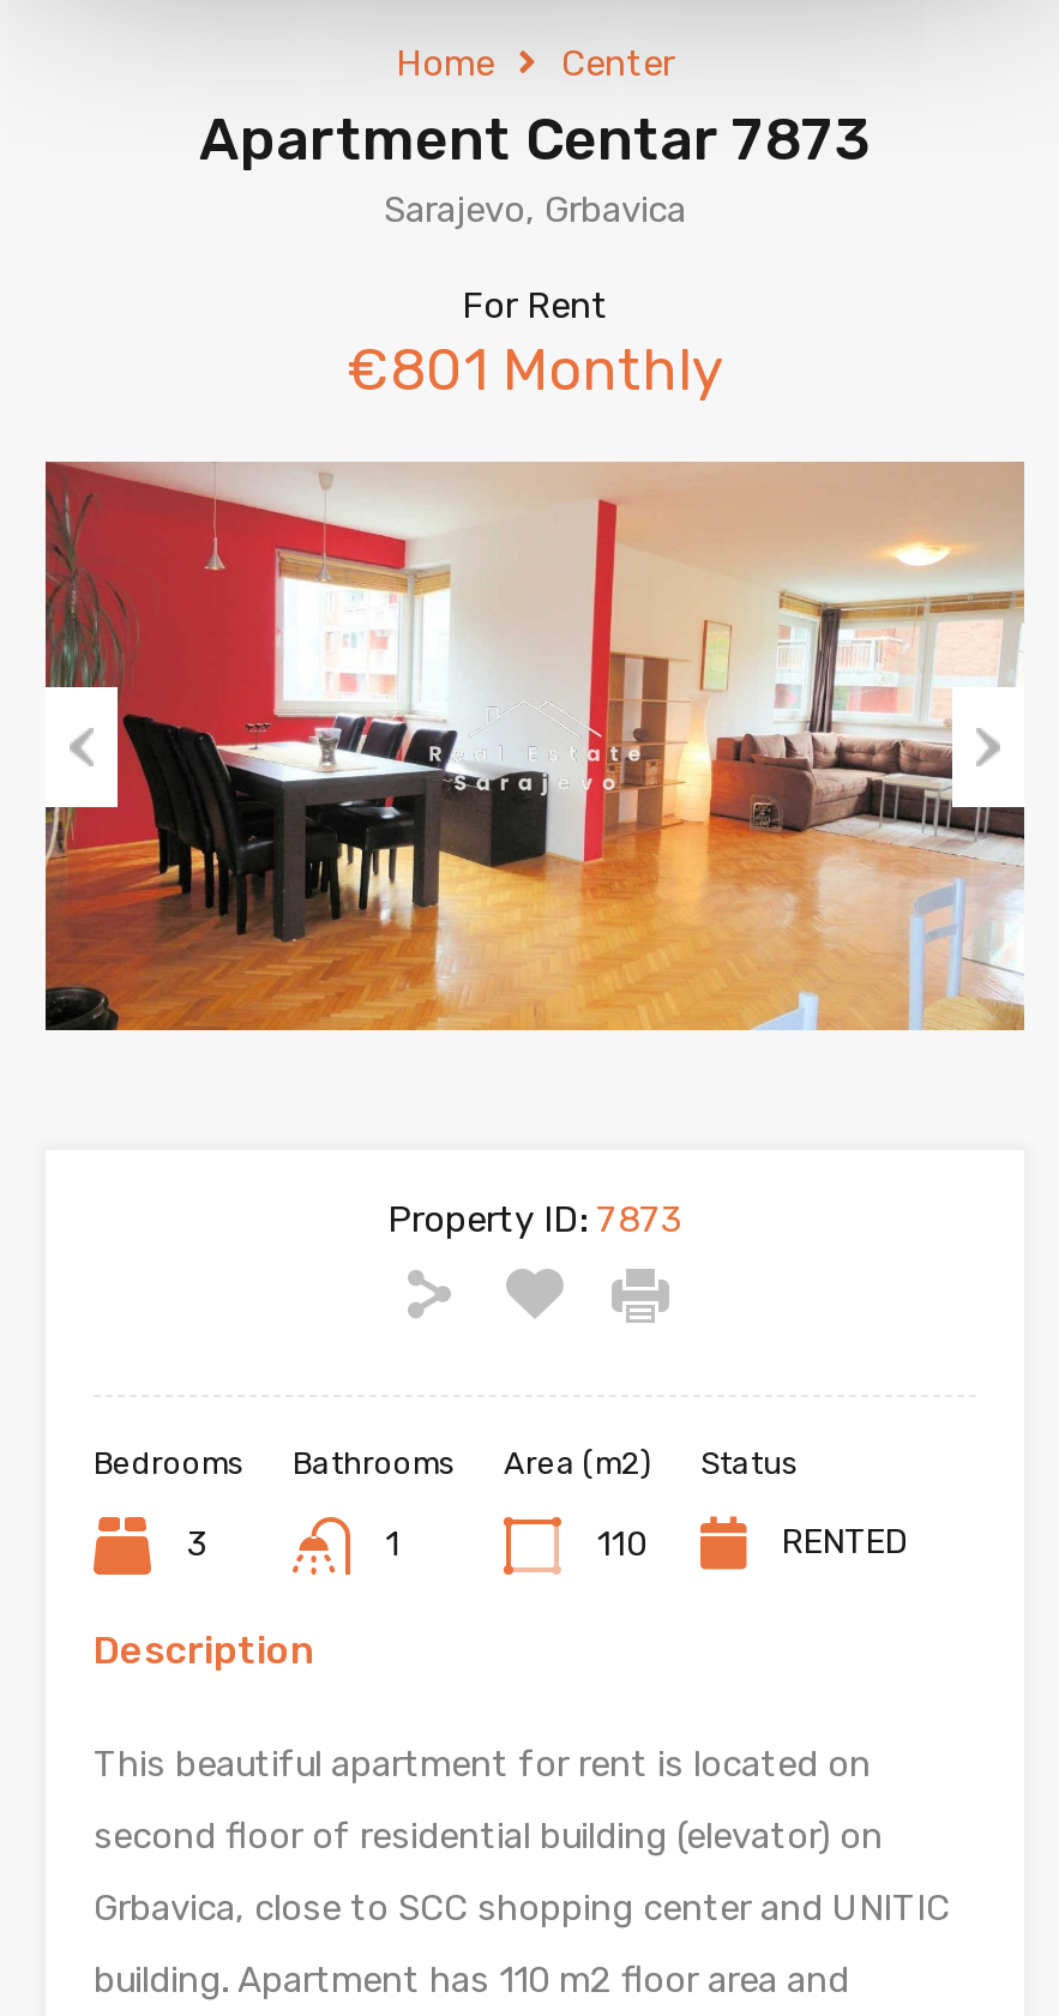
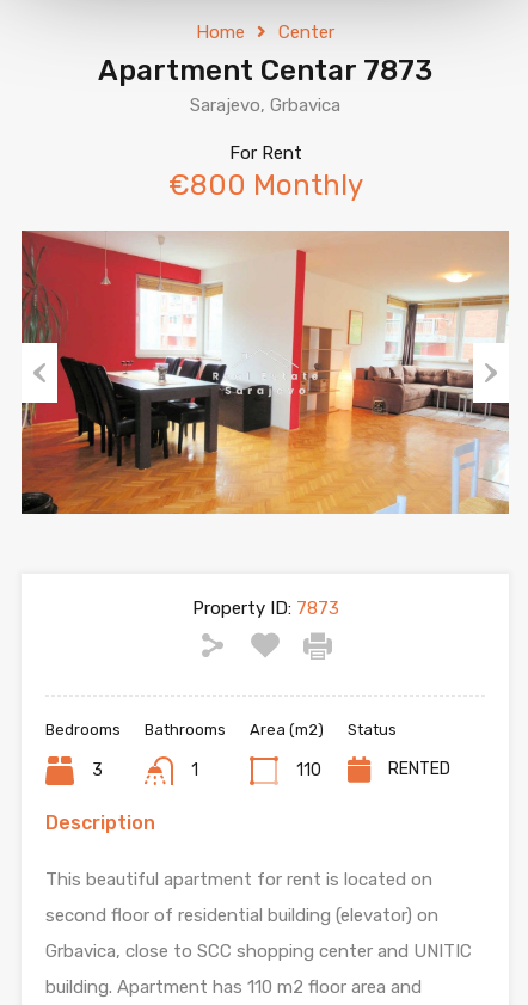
[347,337,723,404] €801 Monthly -> [168,169,363,202] €800 Monthly

